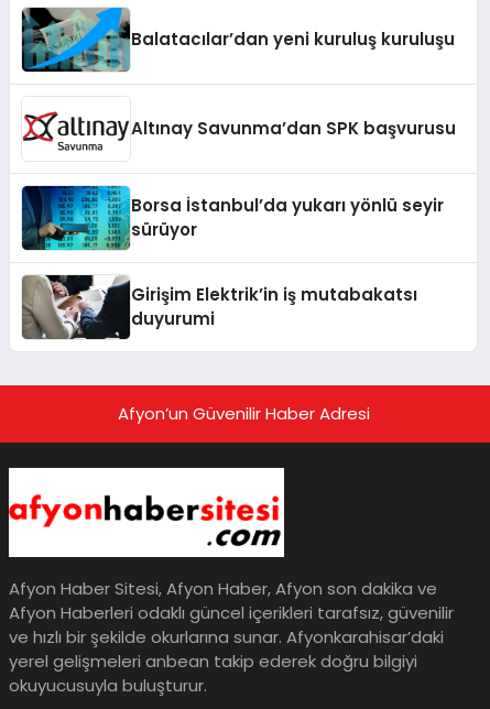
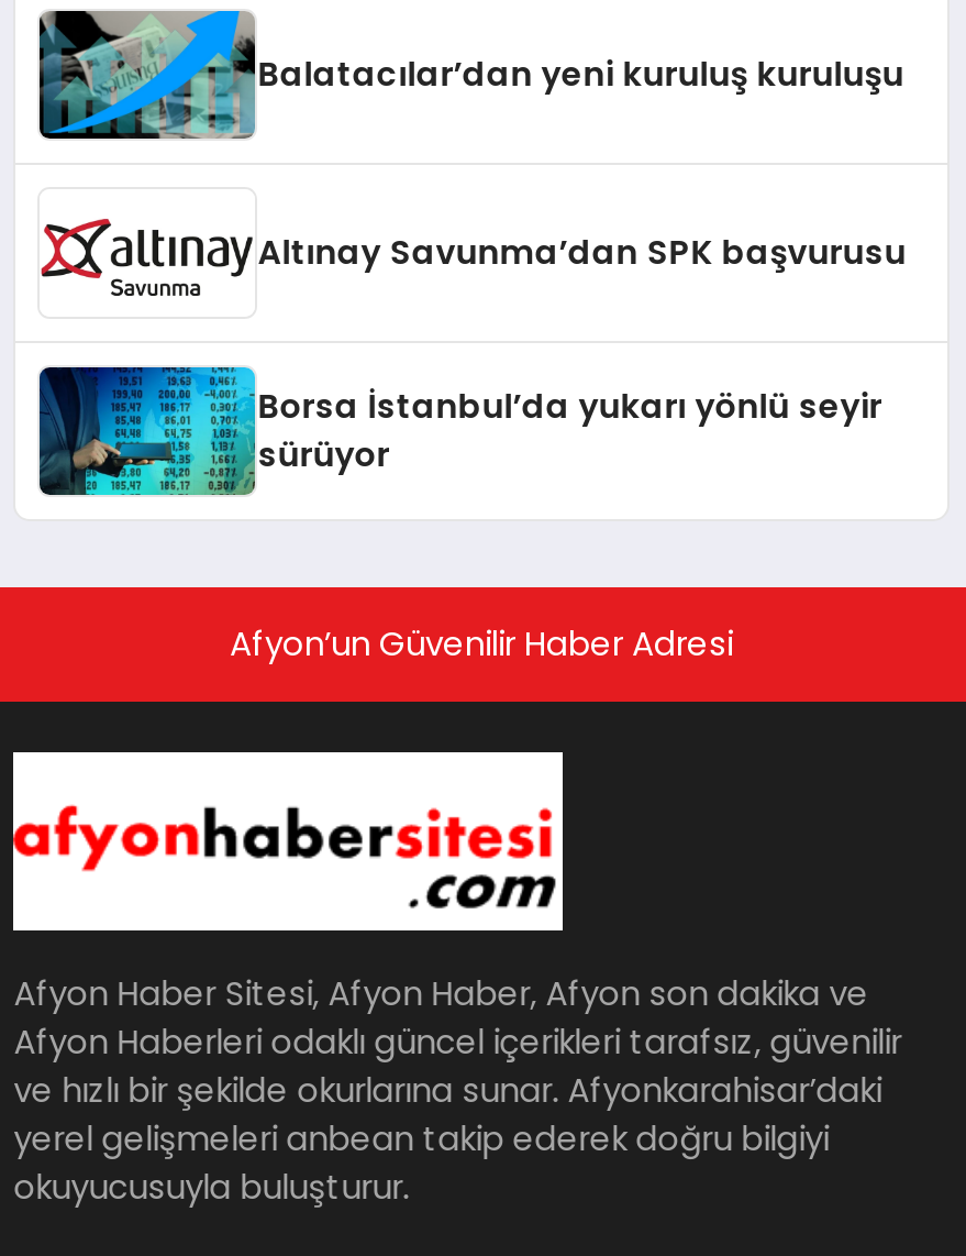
[21,274,418,340] [image] | Girişim Elektrik’in iş mutabakatsı | duyurumi -> none

